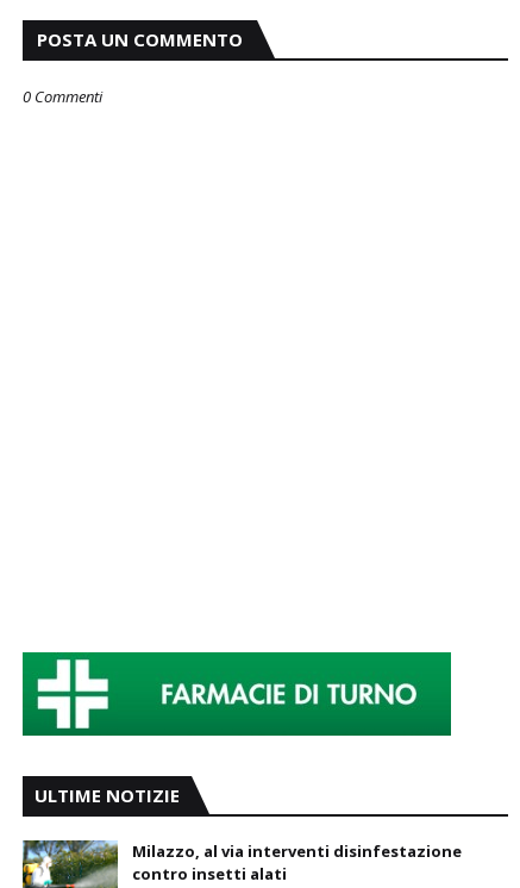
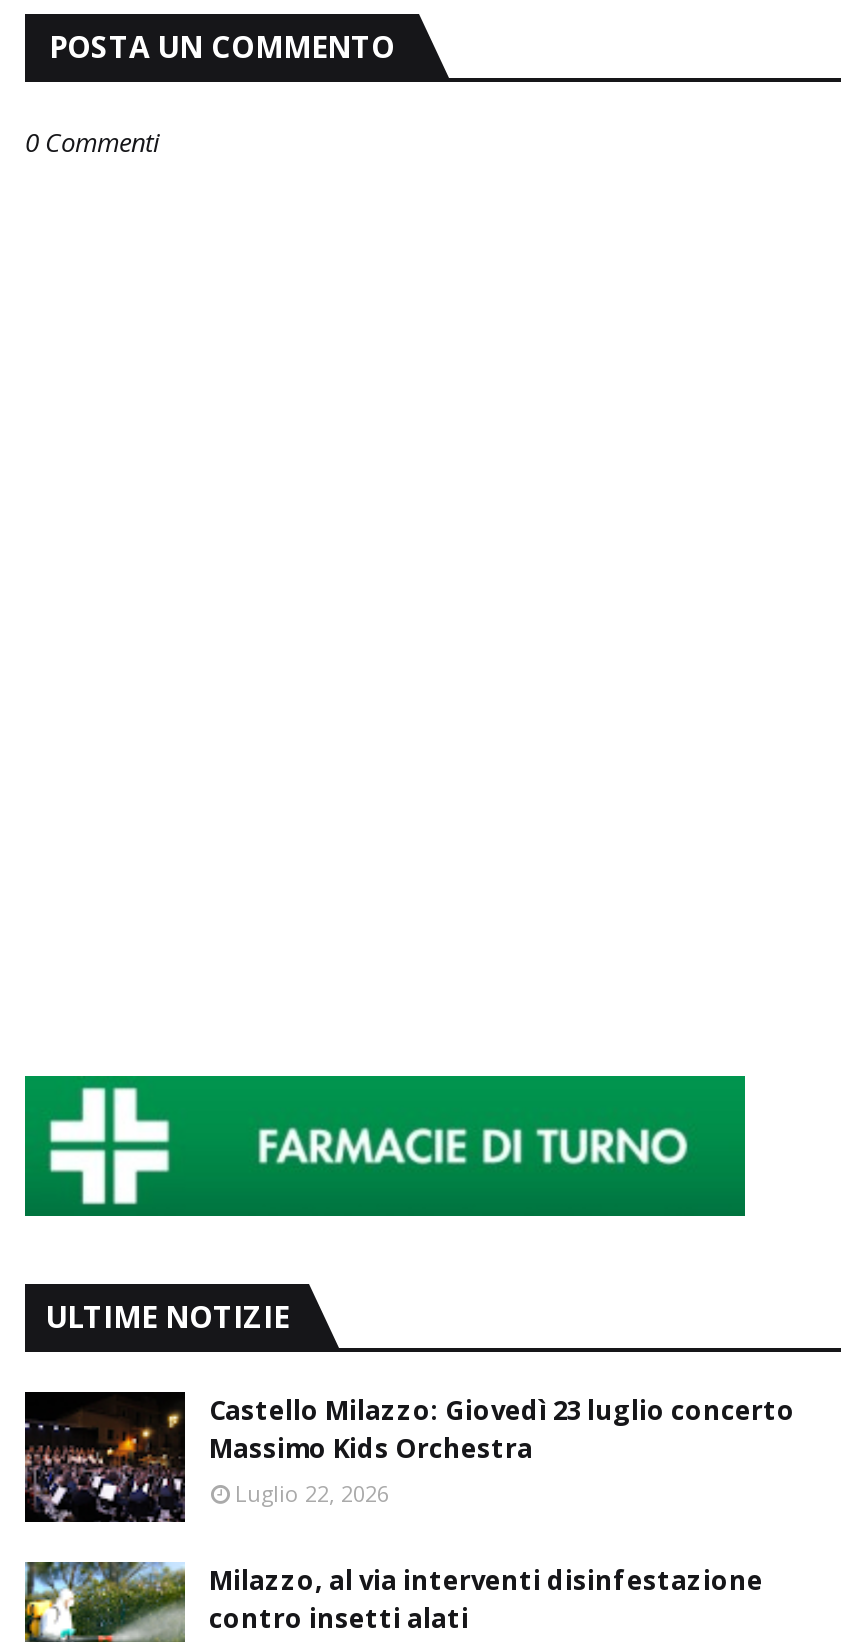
none -> [23,1390,795,1522] [image] | Castello Milazzo: Giovedì 23 luglio concerto | Massimo Kids Orchestra | Luglio 22, 2026

